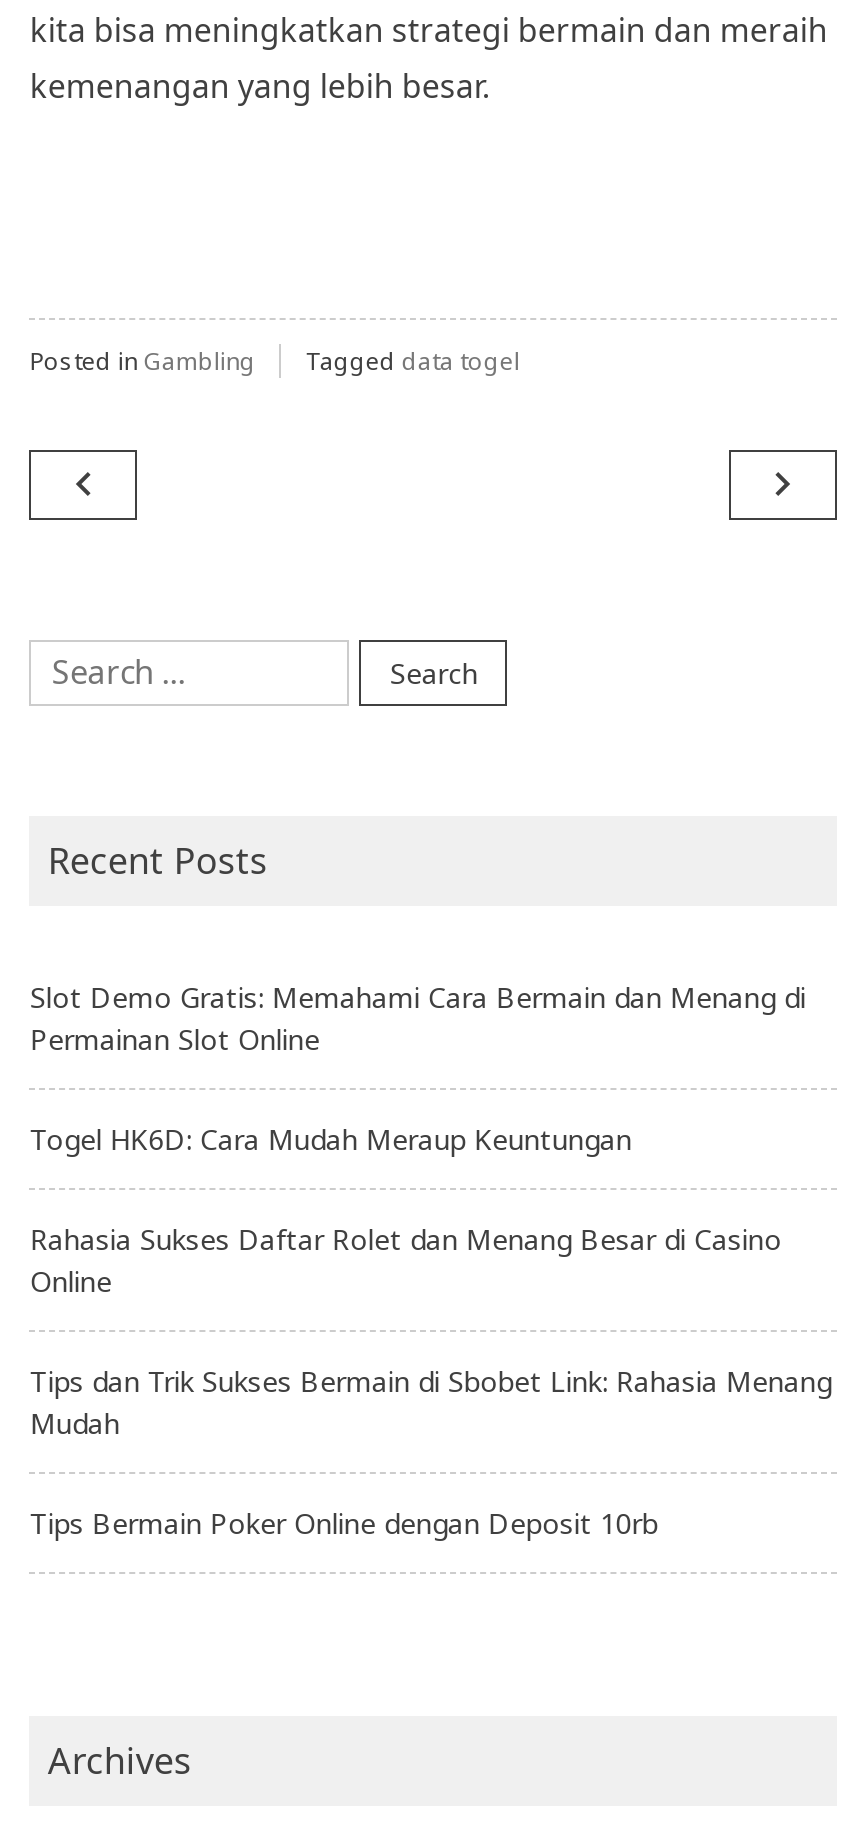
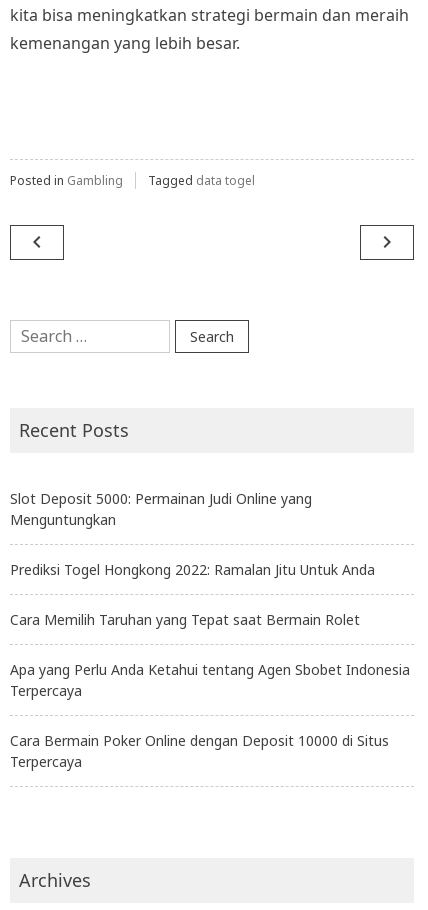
[30,977,806,1057] Slot Demo Gratis: Memahami Cara Bermain dan Menang di | Permainan Slot Online -> [10,489,312,529] Slot Deposit 5000: Permainan Judi Online yang | Menguntungkan
[30,1119,632,1157] Togel HK6D: Cara Mudah Meraup Keuntungan -> [10,560,375,579] Prediksi Togel Hongkong 2022: Ramalan Jitu Untuk Anda
[30,1219,782,1299] Rahasia Sukses Daftar Rolet dan Menang Besar di Casino | Online -> [10,610,360,629] Cara Memilih Taruhan yang Tepat saat Bermain Rolet
[30,1361,832,1441] Tips dan Trik Sukses Bermain di Sbobet Link: Rahasia Menang | Mudah -> [10,660,410,700] Apa yang Perlu Anda Ketahui tentang Agen Sbobet Indonesia | Terpercaya
[30,1503,658,1541] Tips Bermain Poker Online dengan Deposit 10rb -> [10,731,389,771] Cara Bermain Poker Online dengan Deposit 10000 di Situs | Terpercaya

